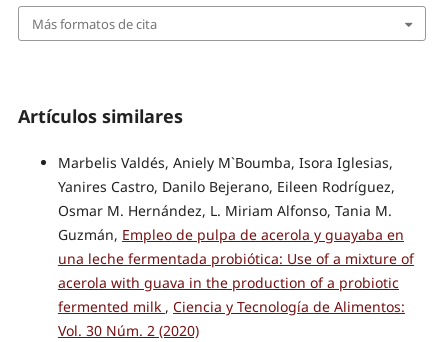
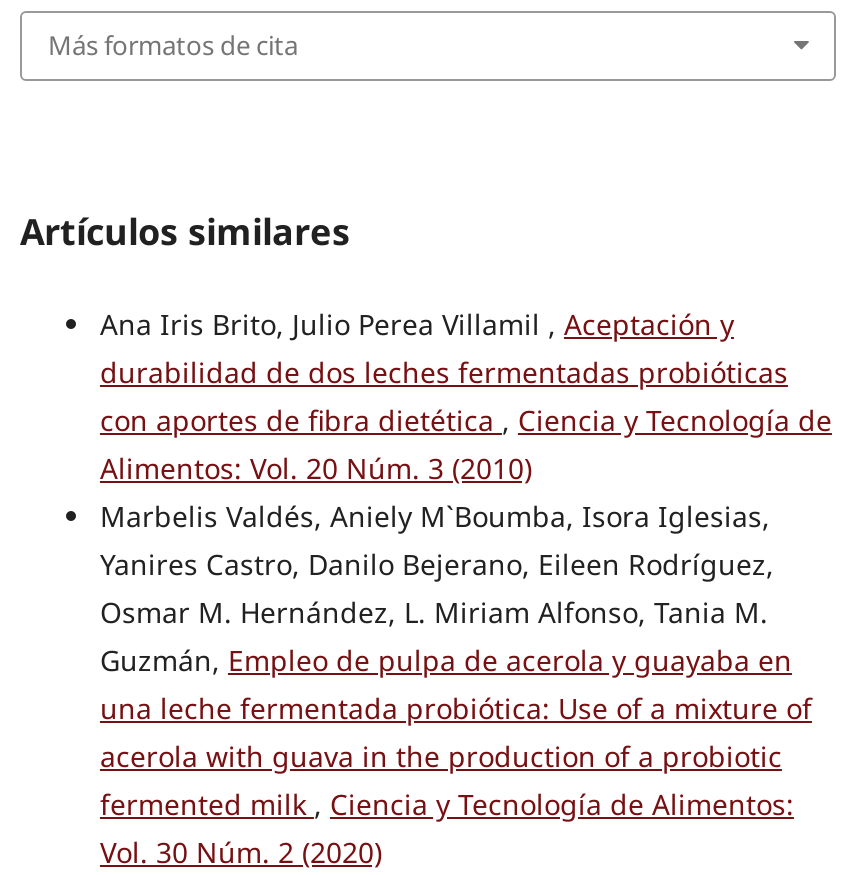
none -> [100,305,832,487] Ana Iris Brito, Julio Perea Villamil , Aceptación y | durabilidad de dos leches fermentadas probióticas | con aportes de fibra dietética, Ciencia y Tecnología de | Alimentos: Vol. 20 Núm. 3 (2010)

